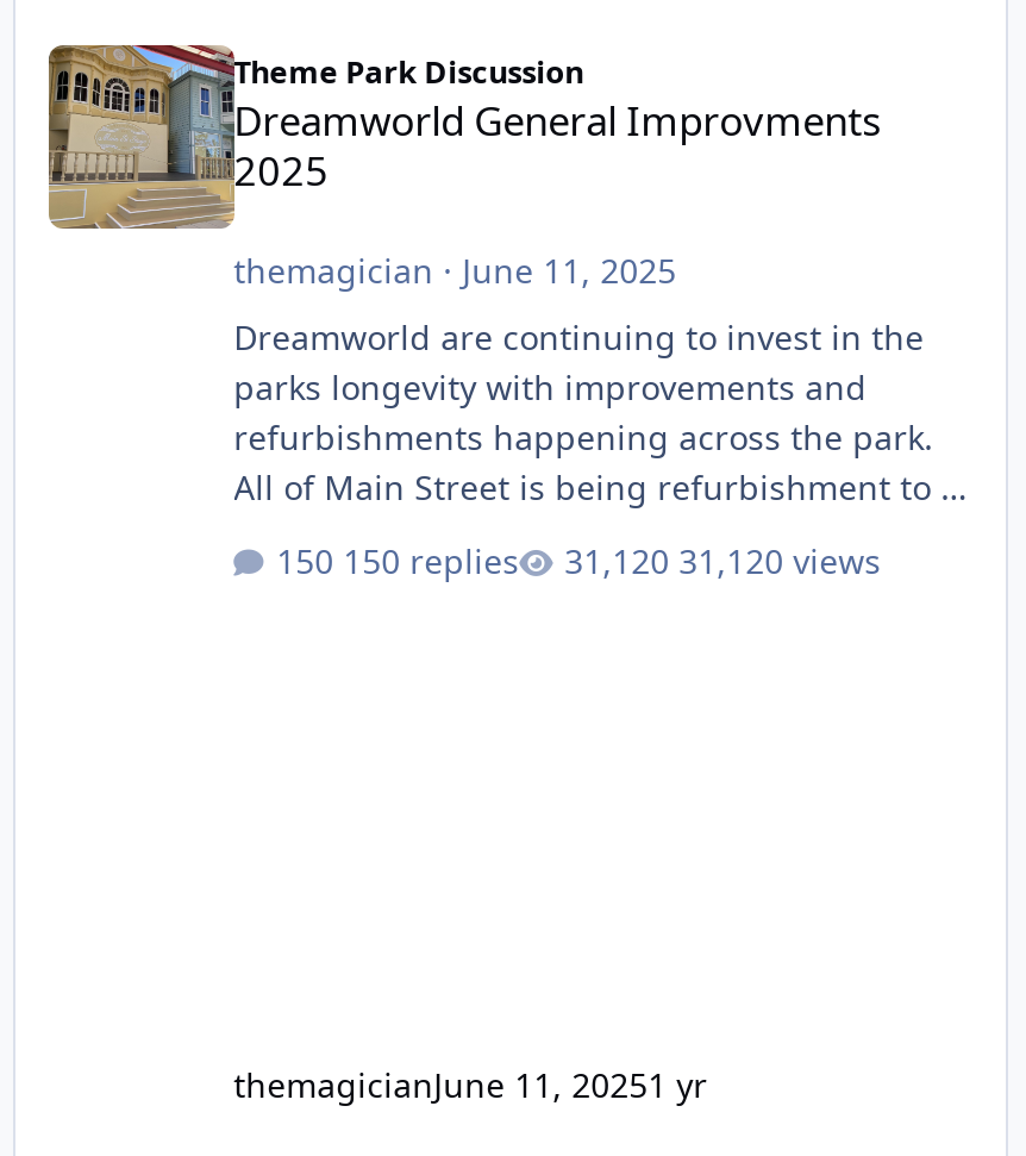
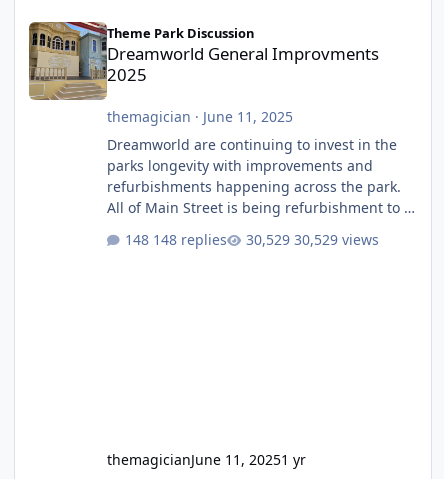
[343,539,519,584] 150 replies -> [153,230,227,249] 148 replies
[679,539,881,584] 31,120 views -> [294,230,379,249] 30,529 views

